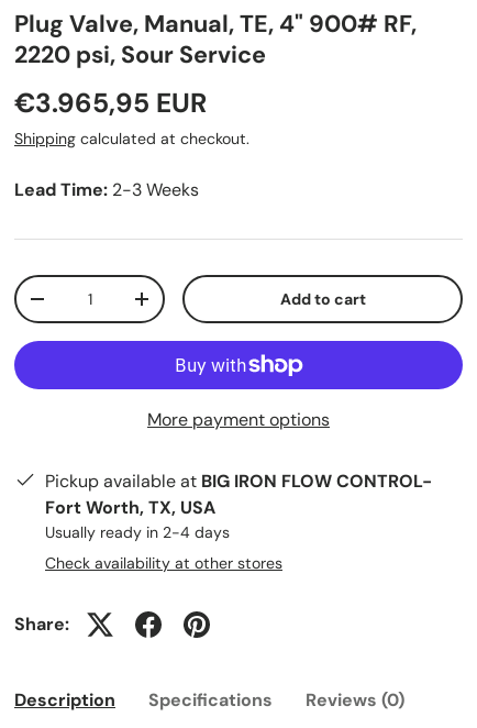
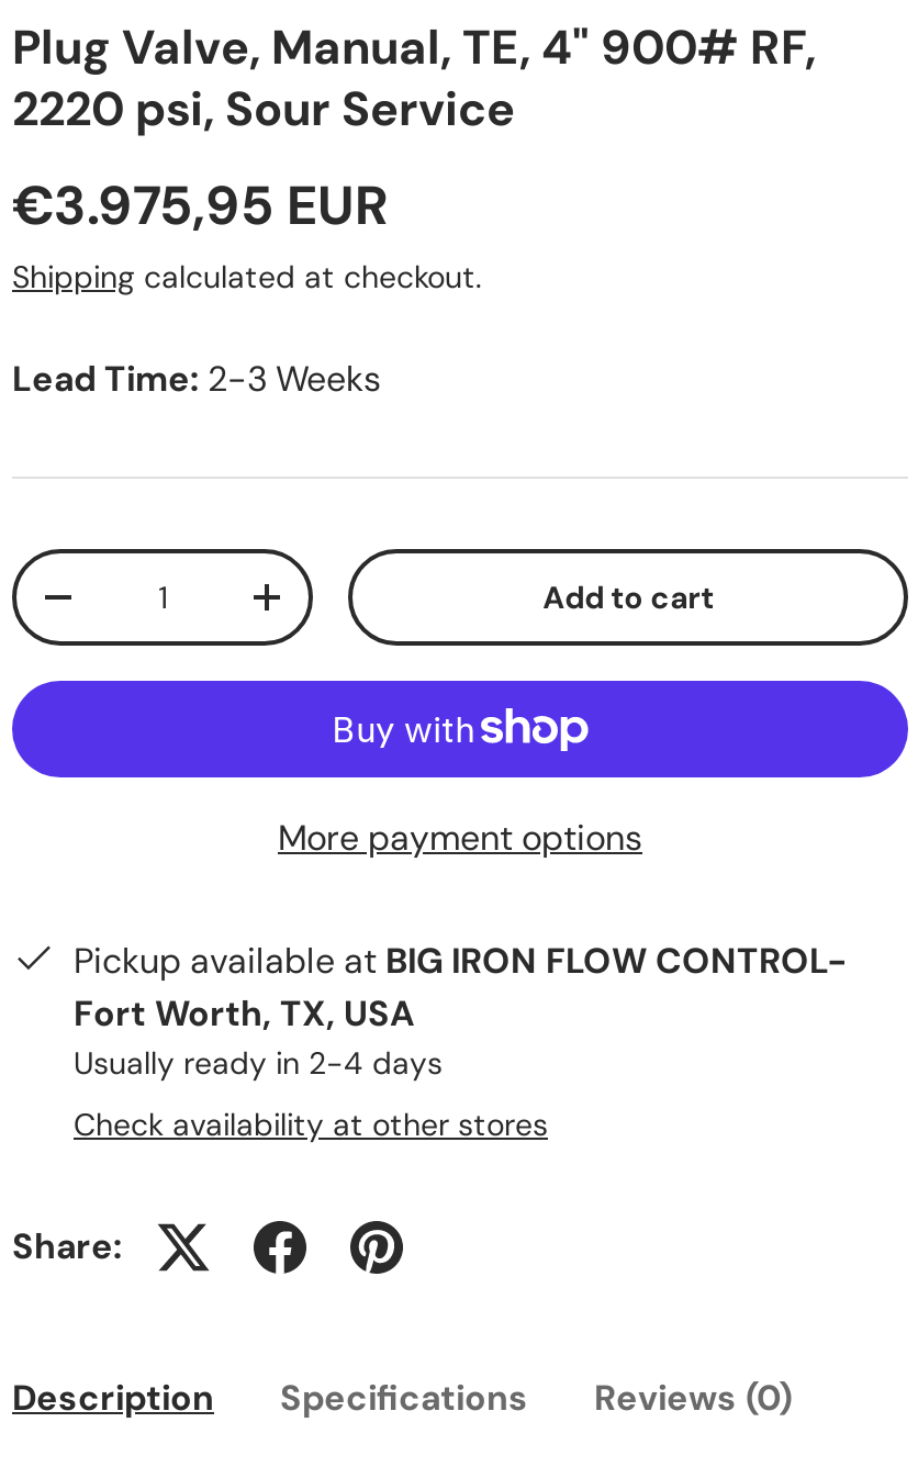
[14,86,207,121] €3.965,95 EUR -> [12,171,388,242] €3.975,95 EUR

